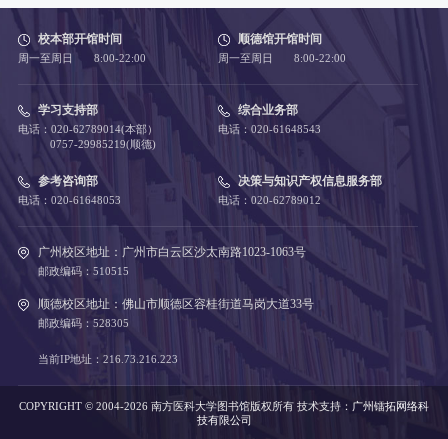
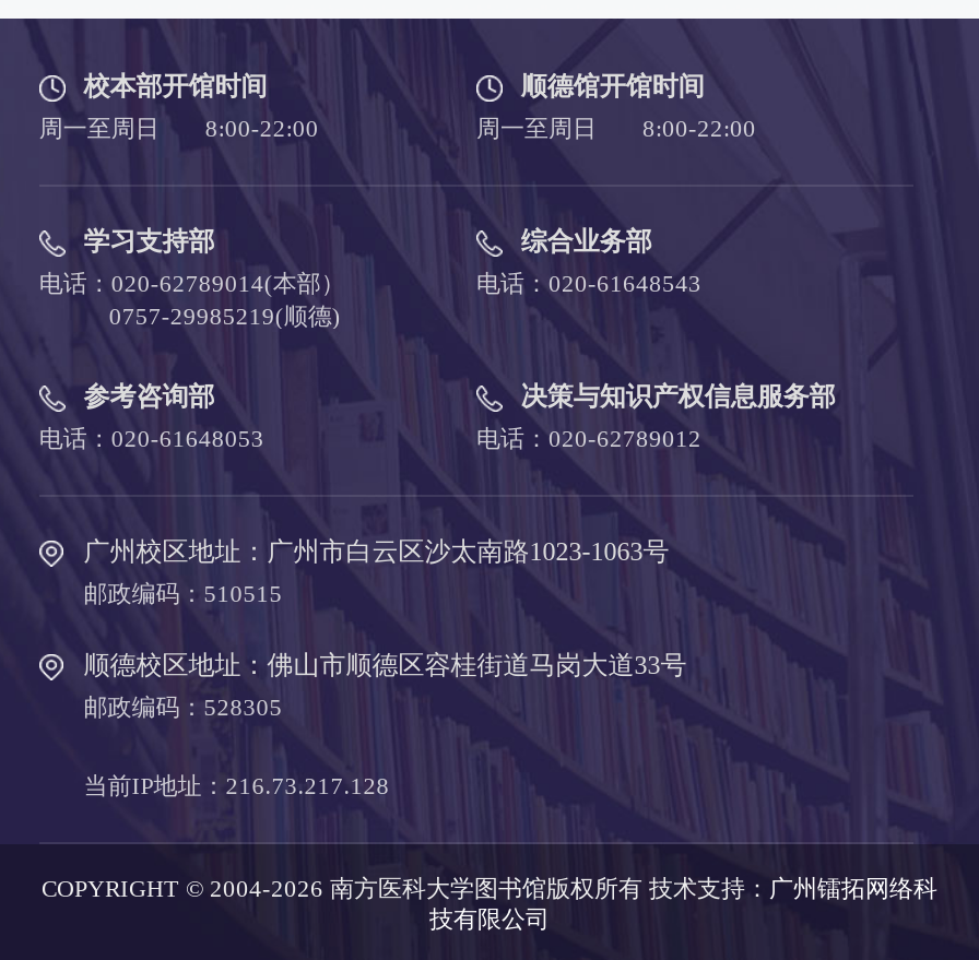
[38,353,178,365] 当前IP地址：216.73.216.223 -> [83,772,389,798] 当前IP地址：216.73.217.128

